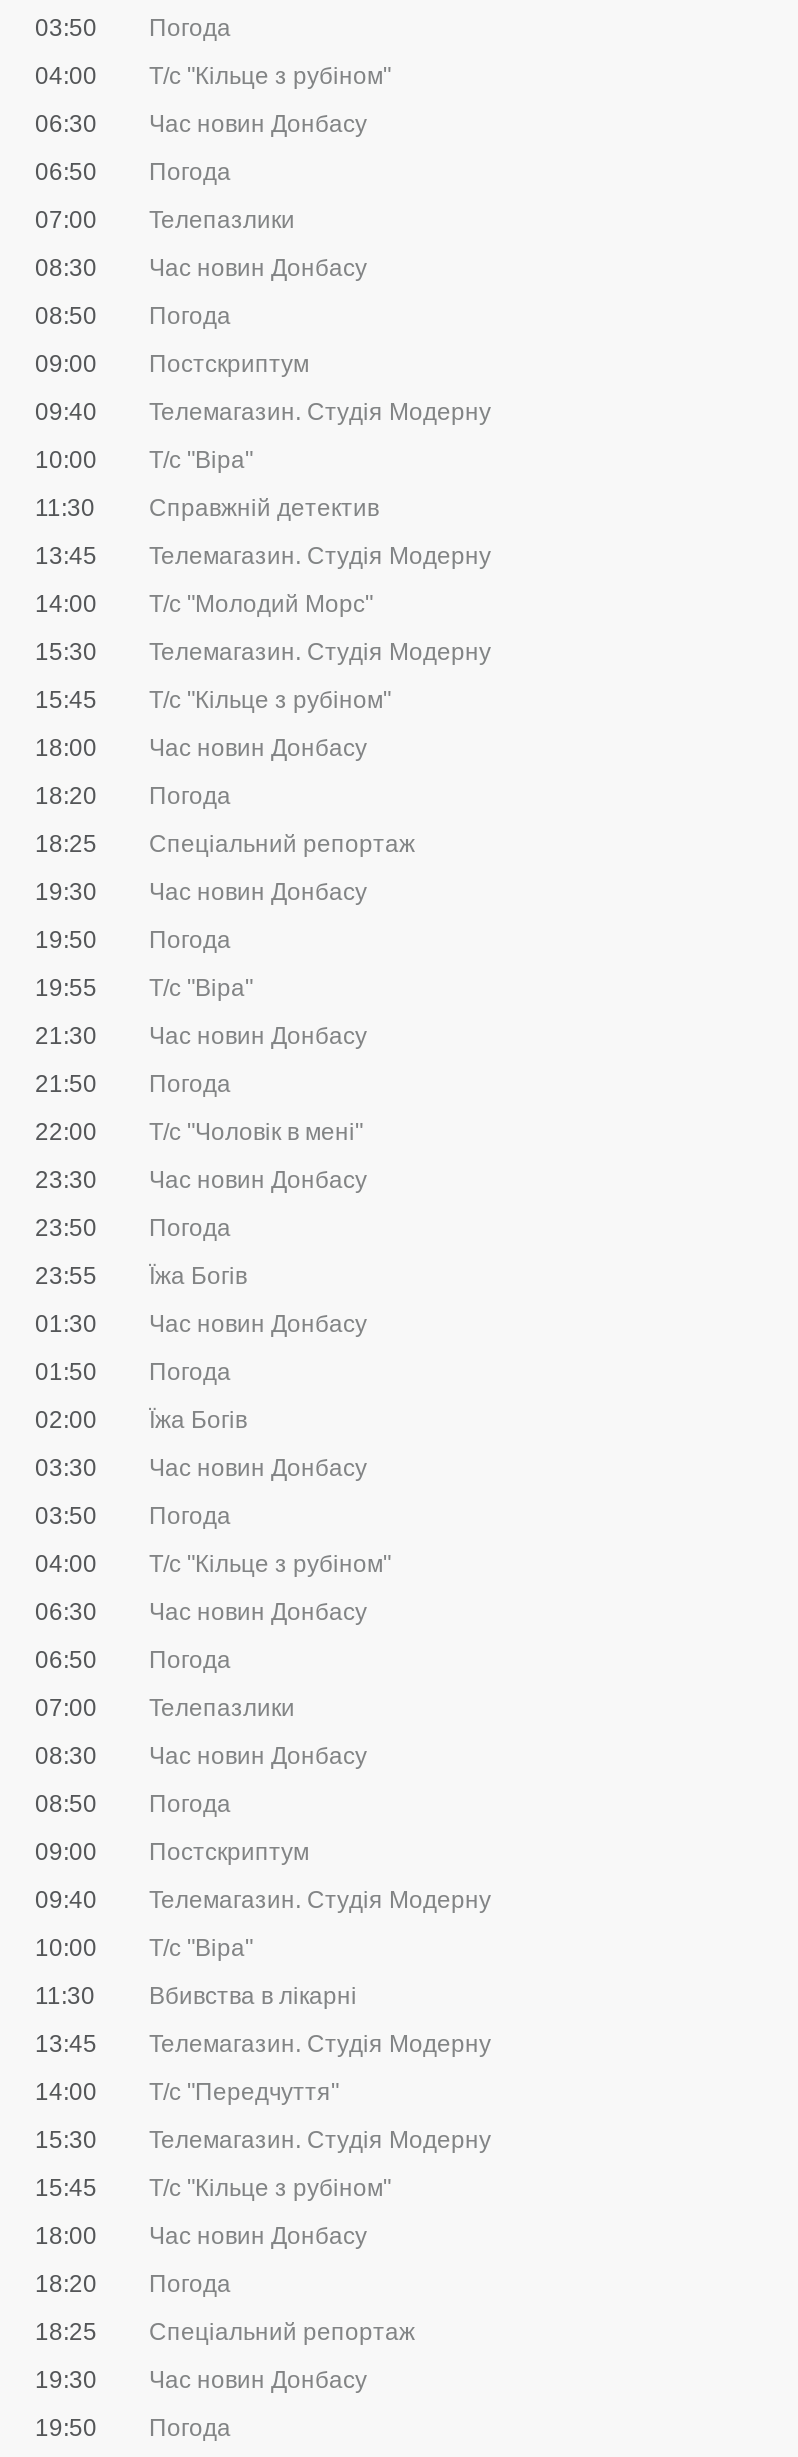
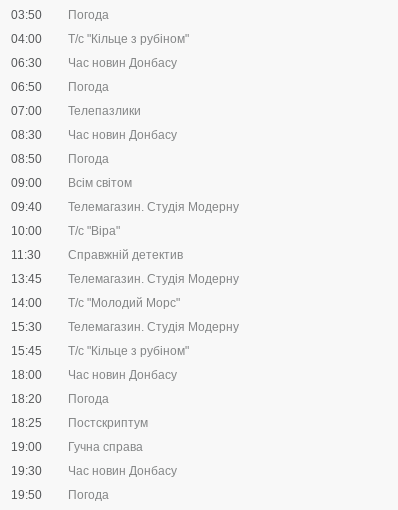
[149,350,309,378] Постскриптум -> [68,176,132,190] Всім світом
[35,830,415,1866] Спеціальний репортаж | 19:30 | Час новин Донбасу | 19:50 | Погода | 19:55 | Т/с "Віра" | 21:30 | Час новин Донбасу | 21:50 | Погода | 22:00 | Т/с "Чоловік в мені" | 23:30 | Час новин Донбасу | 23:50 | Погода | 23:55 | Їжа Богів | 01:30 | Час новин Донбасу | 01:50 | Погода | 02:00 | Їжа Богів | 03:30 | Час новин Донбасу | 03:50 | Погода | 04:00 | Т/с "Кільце з рубіном" | 06:30 | Час новин Донбасу | 06:50 | Погода | 07:00 | Телепазлики | 08:30 | Час новин Донбасу | 08:50 | Погода | 09:00 -> none
[35,1886,491,2346] 09:40 | Телемагазин. Студія Модерну | 10:00 | Т/с "Віра" | 11:30 | Вбивства в лікарні | 13:45 | Телемагазин. Студія Модерну | 14:00 | Т/с "Передчуття" | 15:30 | Телемагазин. Студія Модерну | 15:45 | Т/с "Кільце з рубіном" | 18:00 | Час новин Донбасу | 18:20 | Погода | 18:25 | Спеціальний репортаж -> [11,440,143,454] 19:00 | Гучна справа

